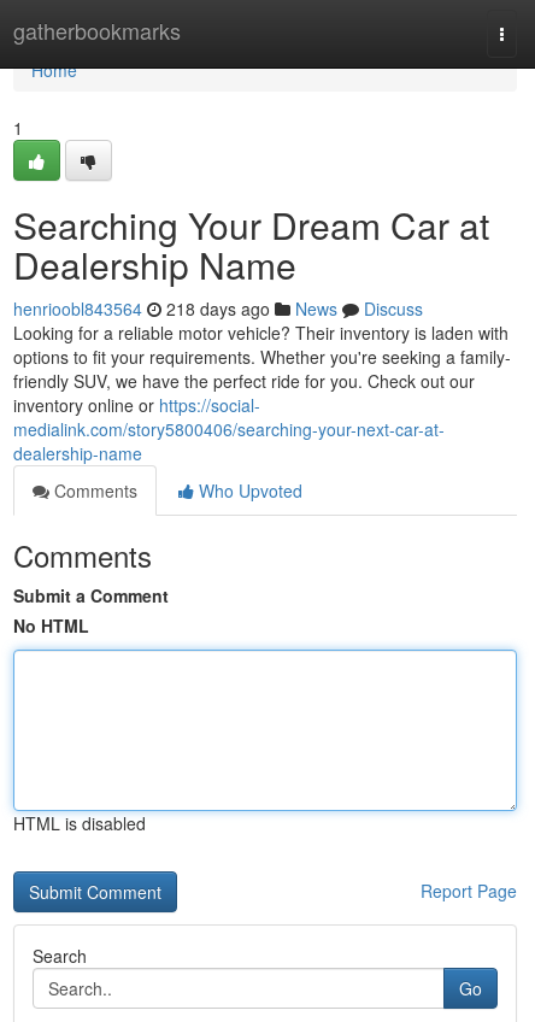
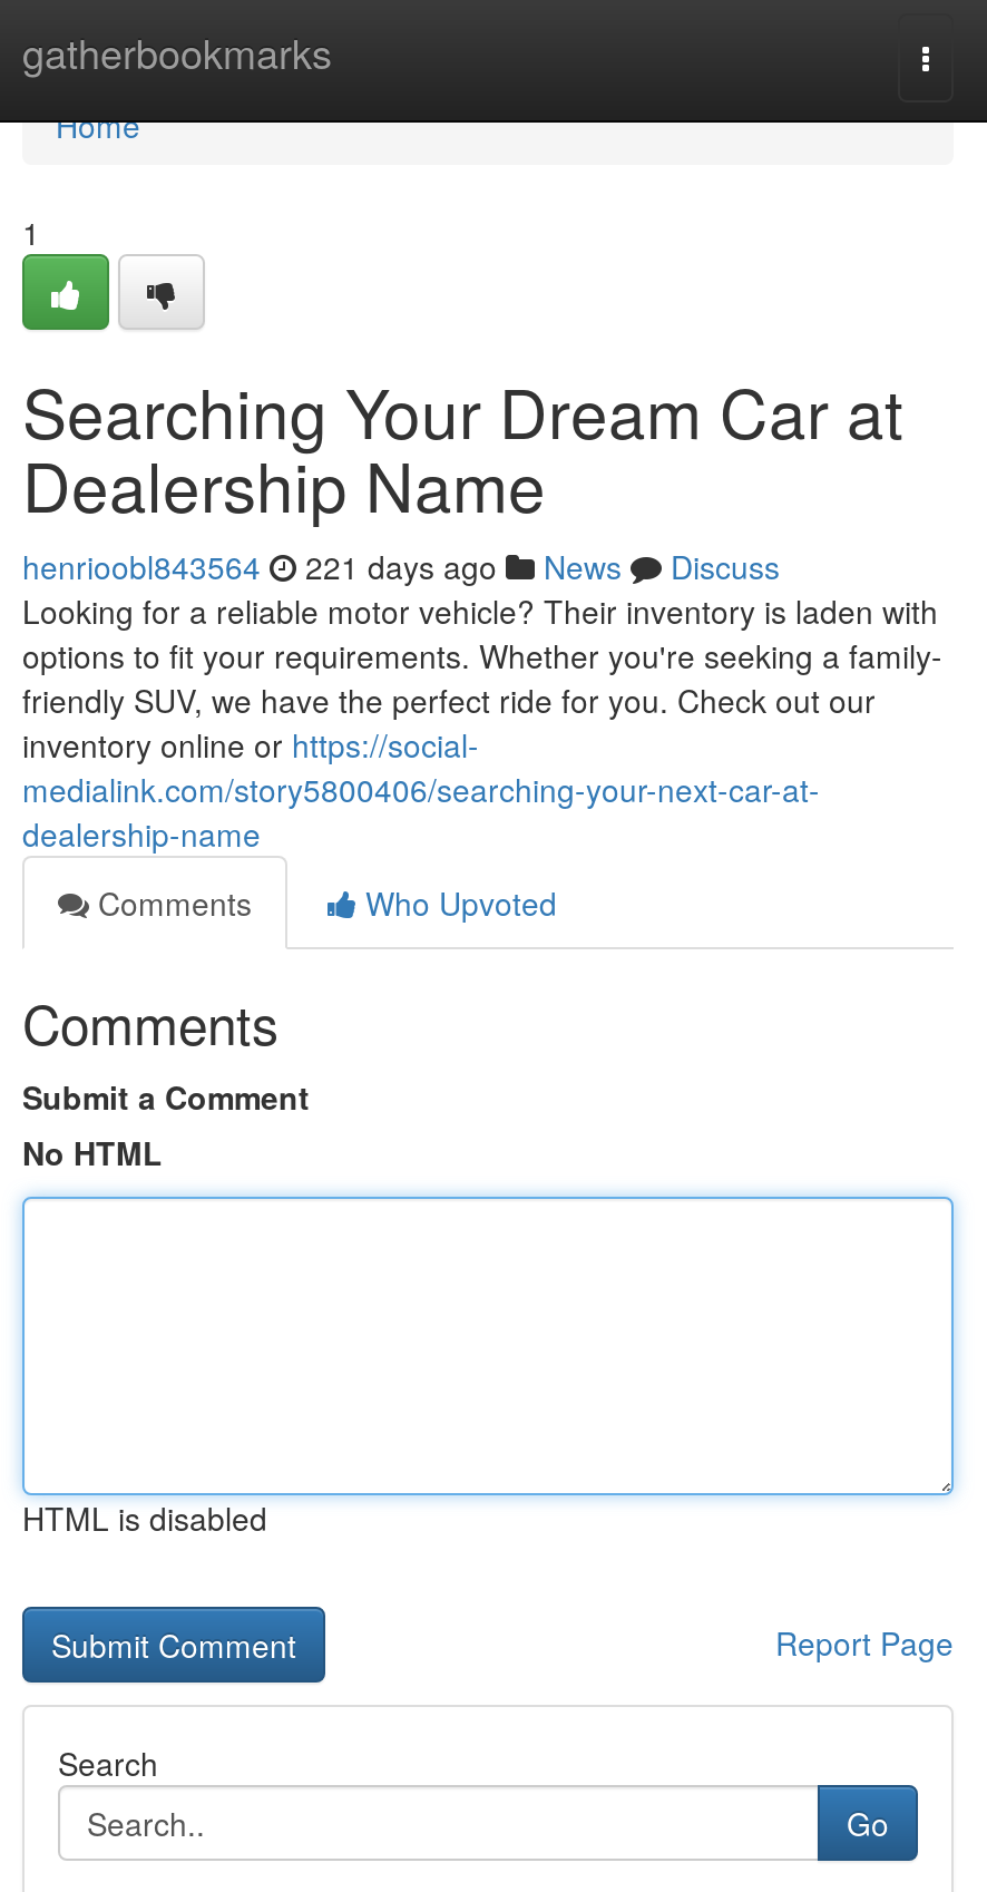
[13,296,423,321] henrioobl843564 218 days ago News Discuss -> [22,544,780,588] henrioobl843564 221 days ago News Discuss

